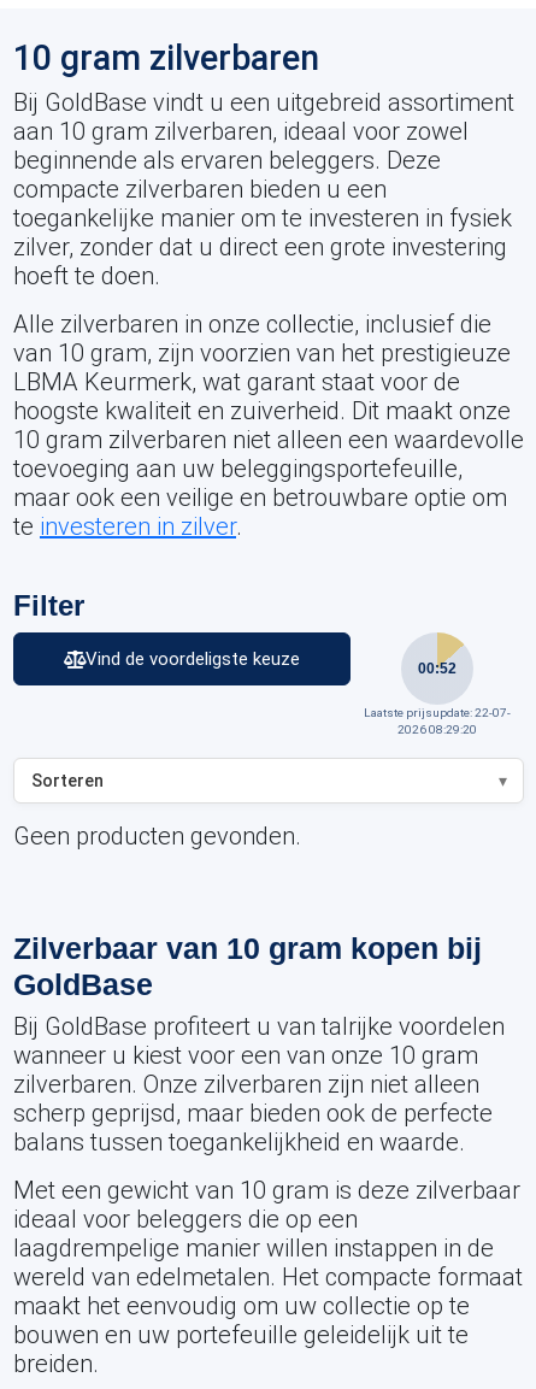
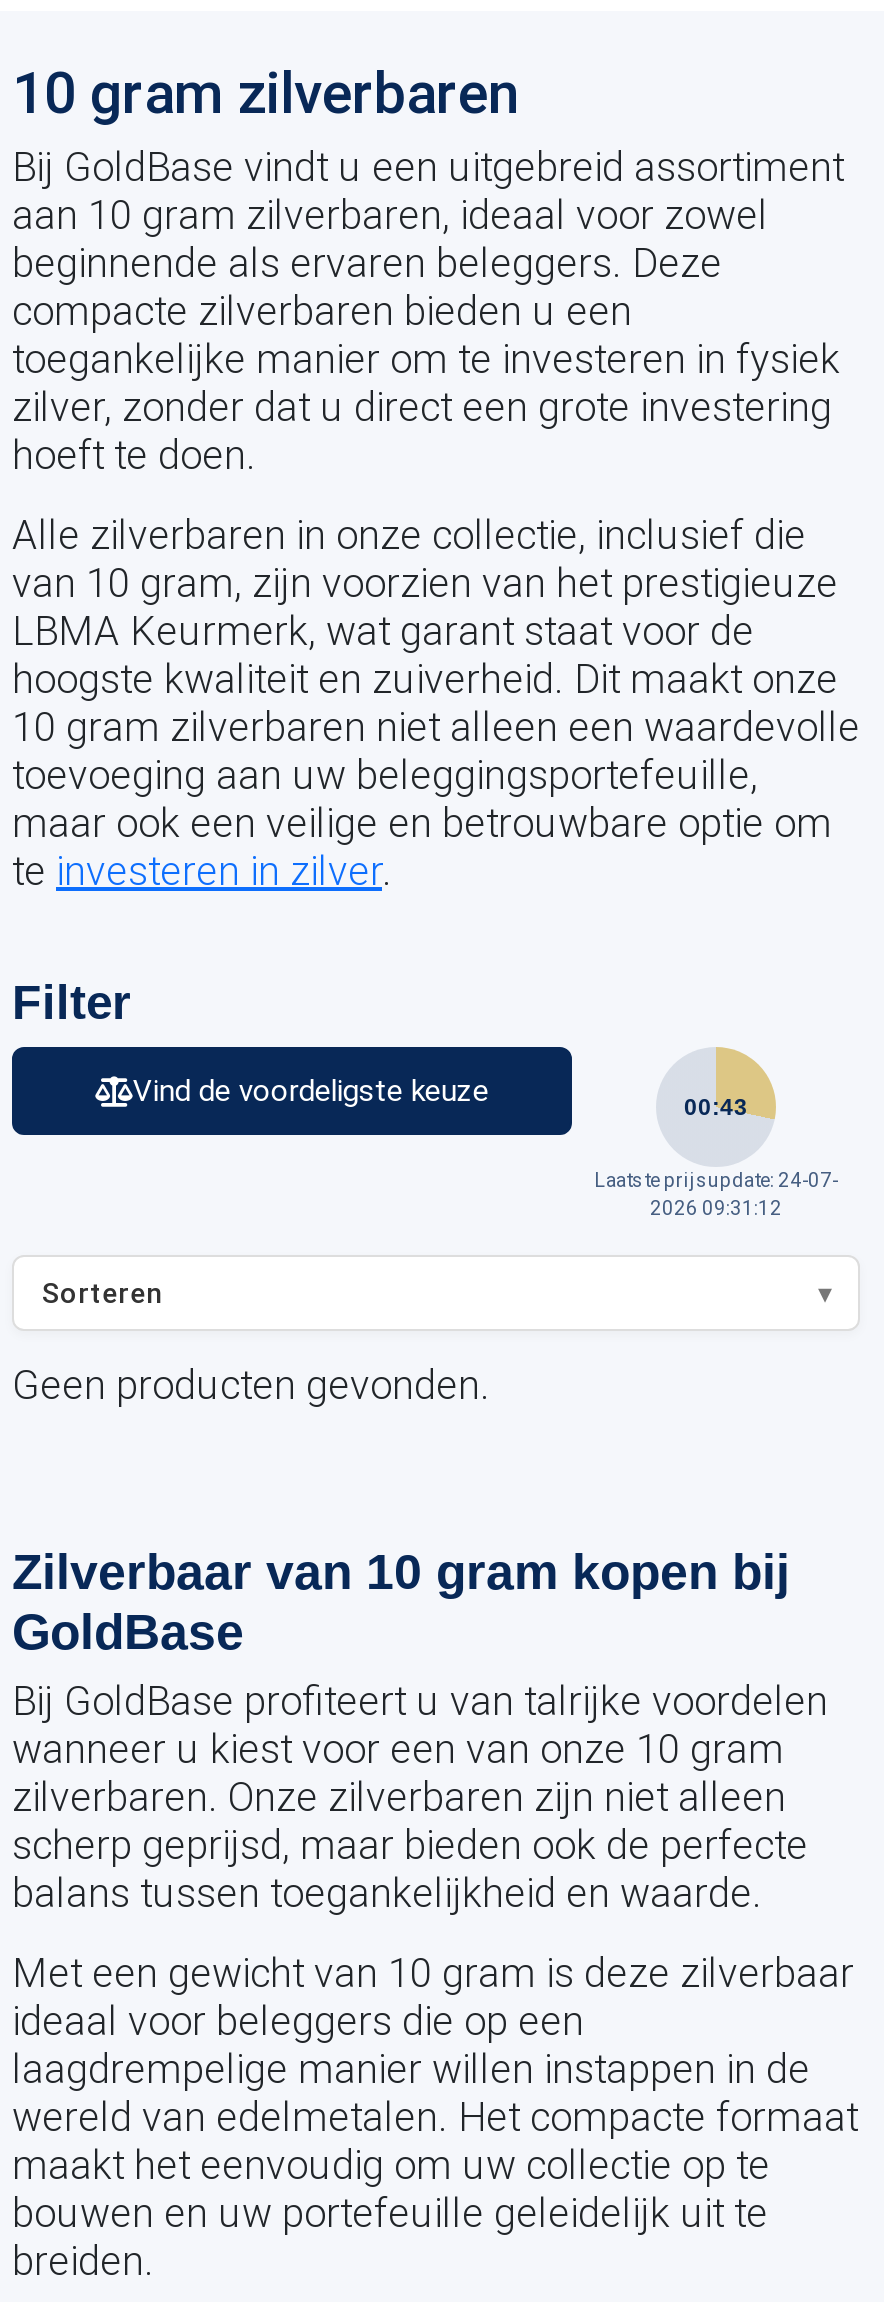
[418,661,457,675] 00:52 -> [684,1094,748,1118] 00:43
[364,706,511,719] Laatste prijsupdate: 22-07- -> [594,1169,838,1191] Laatste prijsupdate: 24-07-
[397,723,477,736] 2026 08:29:20 -> [650,1197,782,1219] 2026 09:31:12

